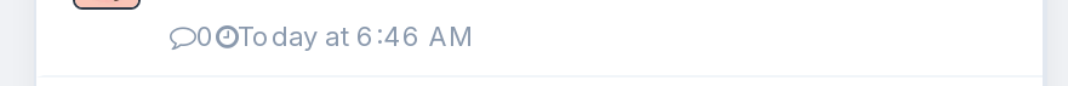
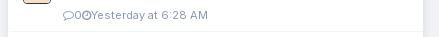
[238,19,473,53] Today at 6:46 AM -> [91,8,208,22] Yesterday at 6:28 AM

